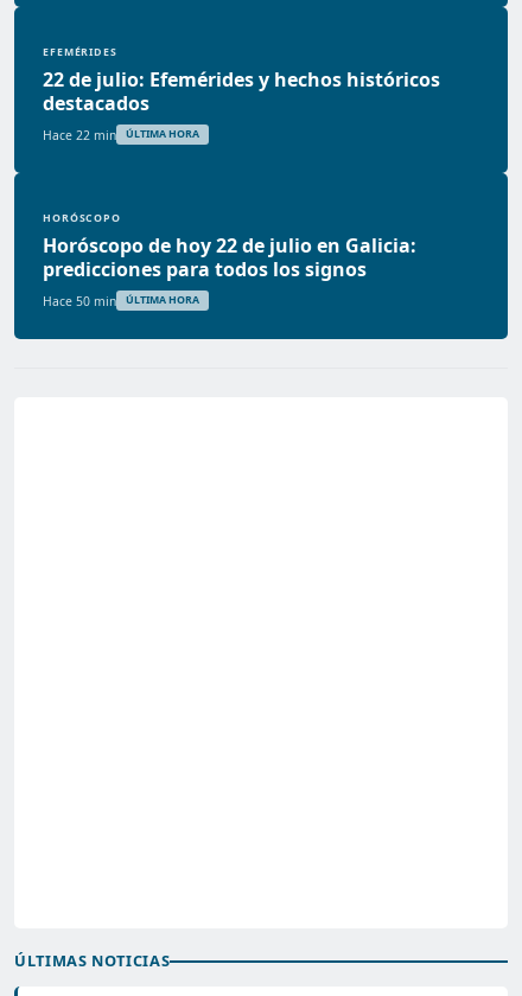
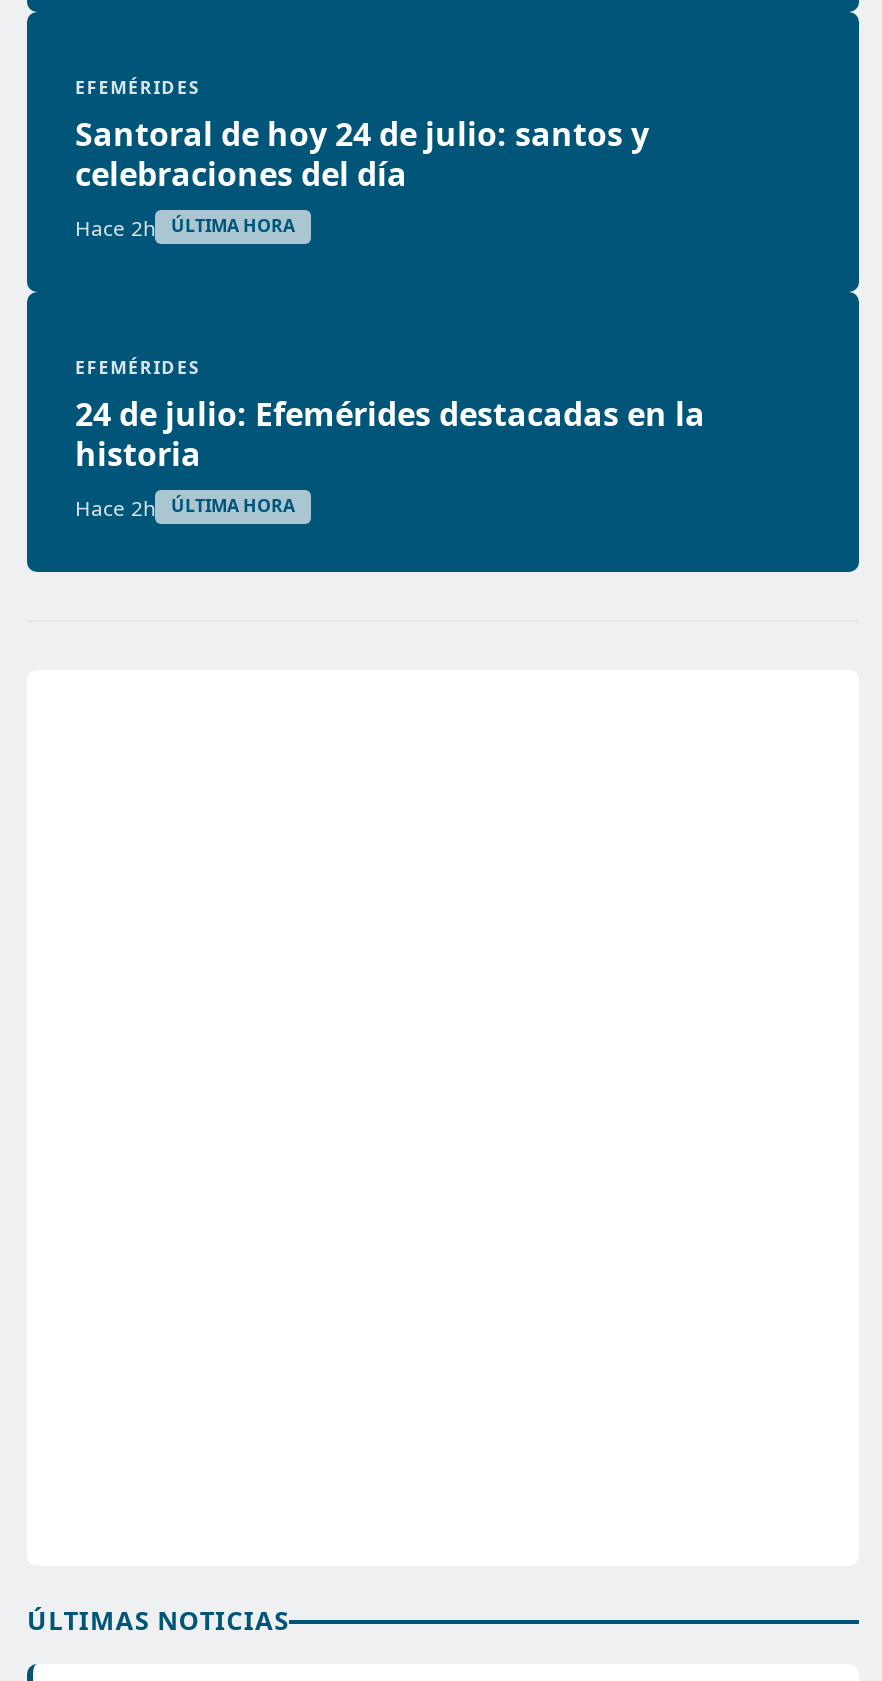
[43,66,440,143] 22 de julio: Efemérides y hechos históricos | destacados | Hace 22 min -> [75,112,649,241] Santoral de hoy 24 de julio: santos y | celebraciones del día | Hace 2h
[43,211,416,309] HORÓSCOPO | Horóscopo de hoy 22 de julio en Galicia: | predicciones para todos los signos | Hace 50 min -> [75,356,705,521] EFEMÉRIDES | 24 de julio: Efemérides destacadas en la | historia | Hace 2h

